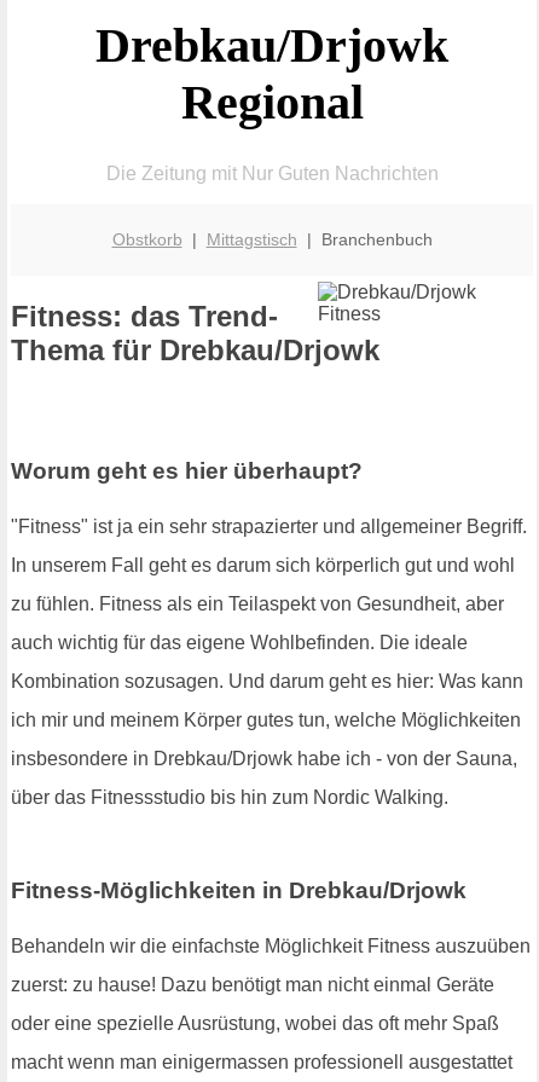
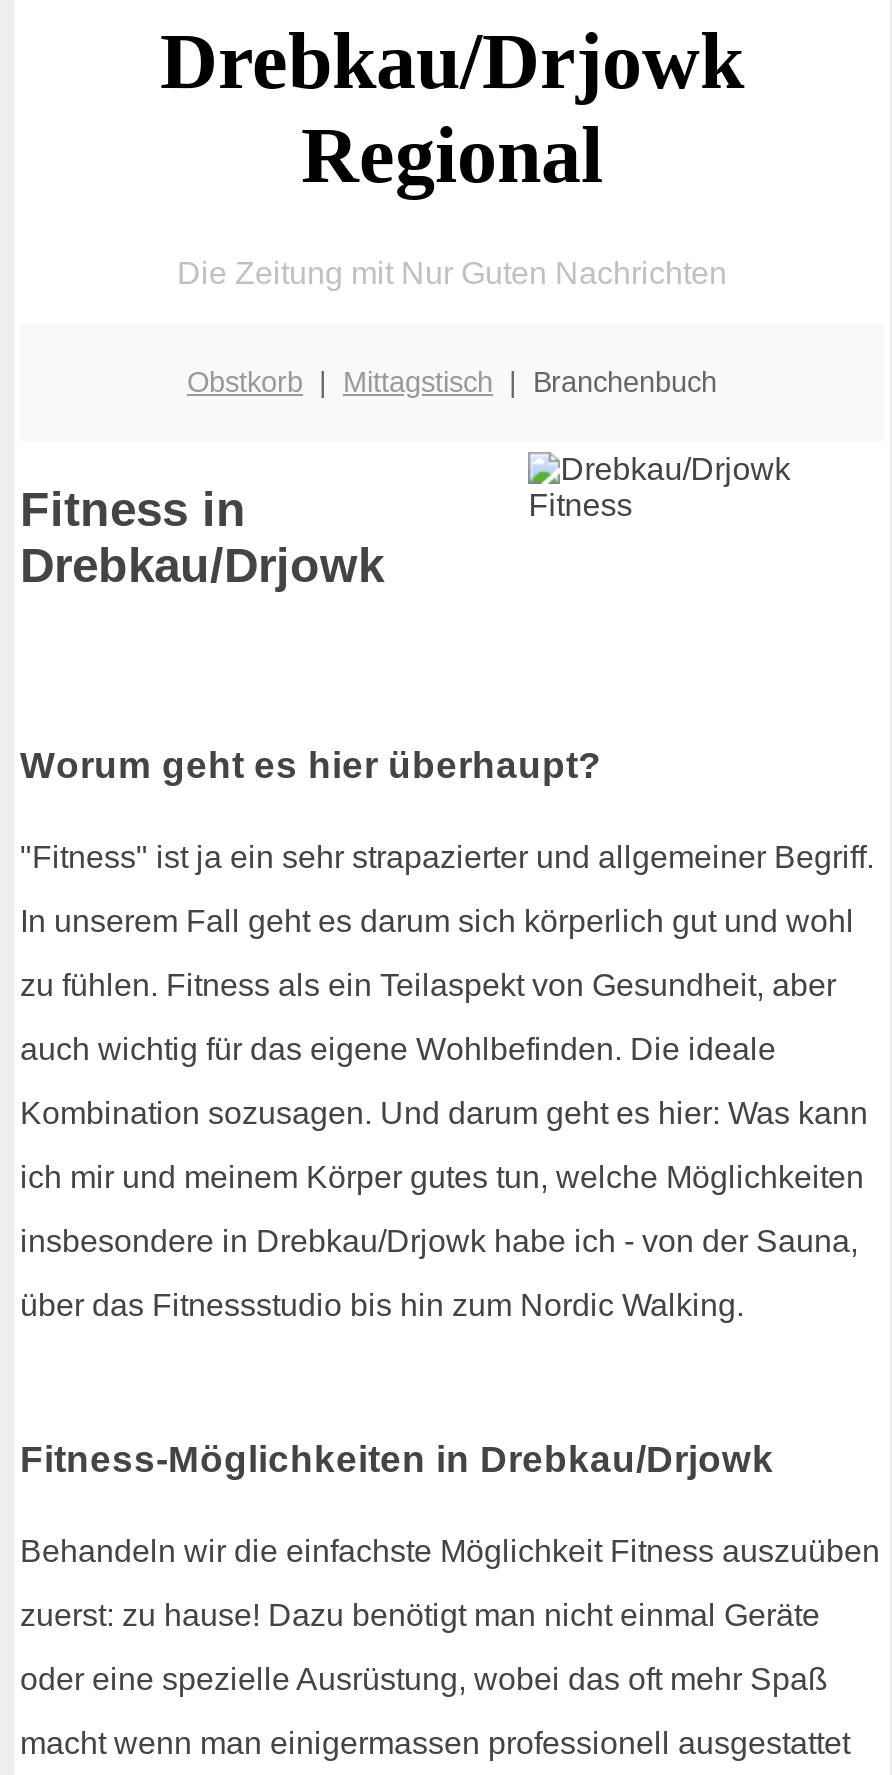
[11,300,379,367] Fitness: das Trend- | Thema für Drebkau/Drjowk -> [20,483,384,593] Fitness in | Drebkau/Drjowk

